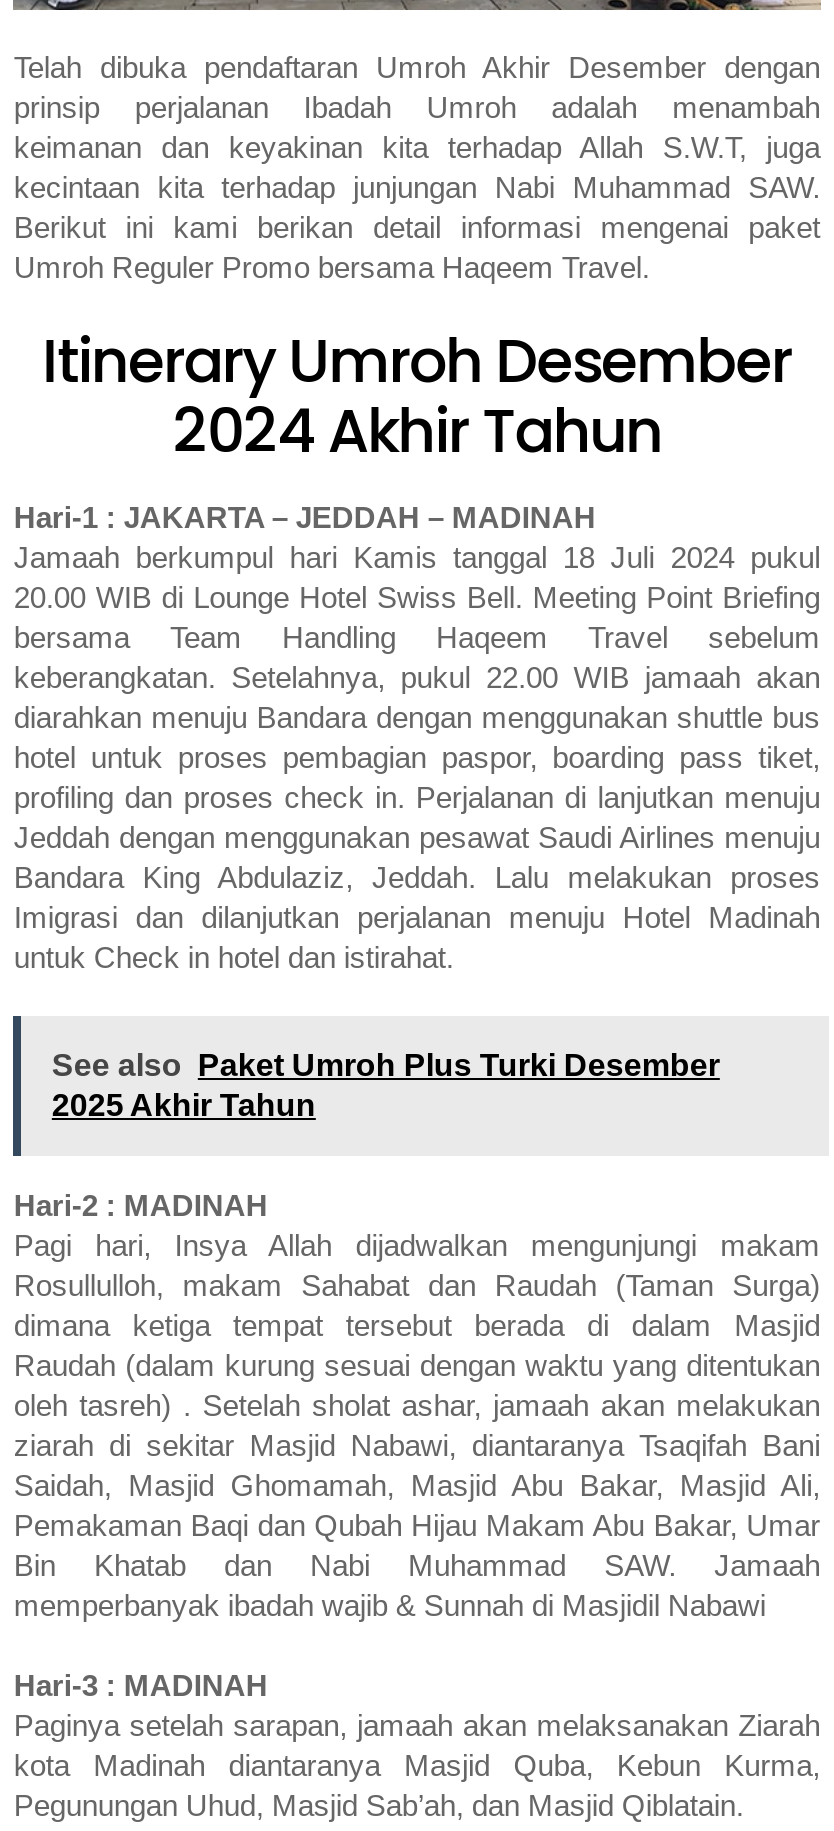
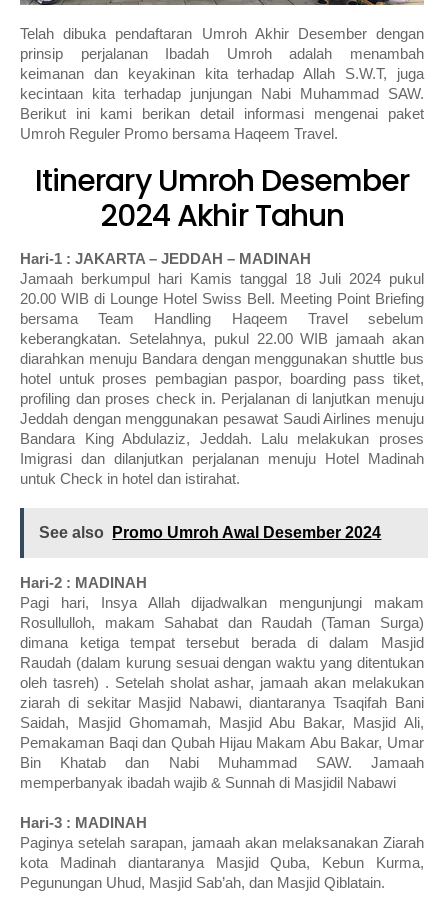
[52,1048,720,1122] See also Paket Umroh Plus Turki Desember | 2025 Akhir Tahun -> [39,524,381,541] See also Promo Umroh Awal Desember 2024

